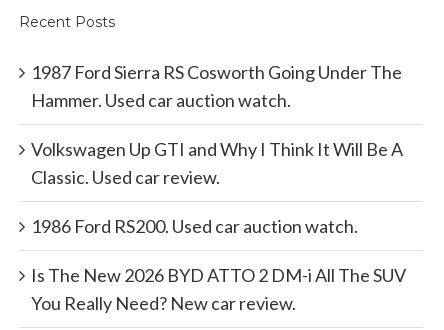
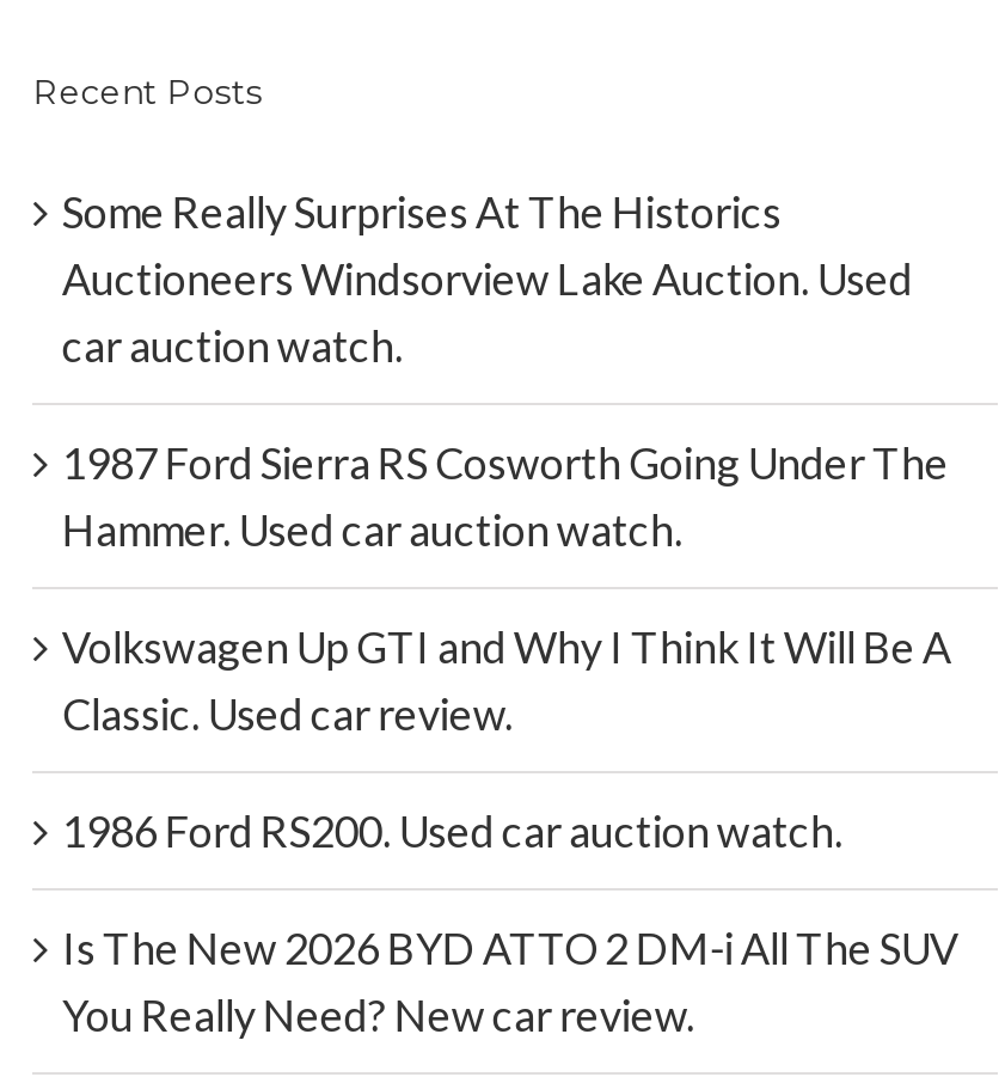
none -> [62,185,913,371] Some Really Surprises At The Historics | Auctioneers Windsorview Lake Auction. Used | car auction watch.

